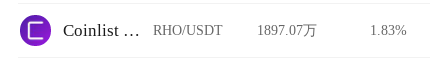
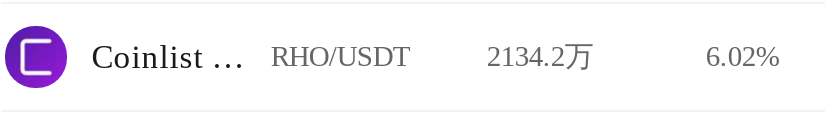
[257,22,407,38] 1897.07万 | 1.83% -> [487,41,780,73] 2134.2万 | 6.02%

